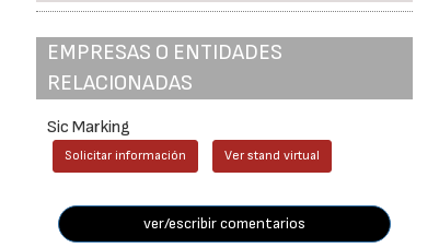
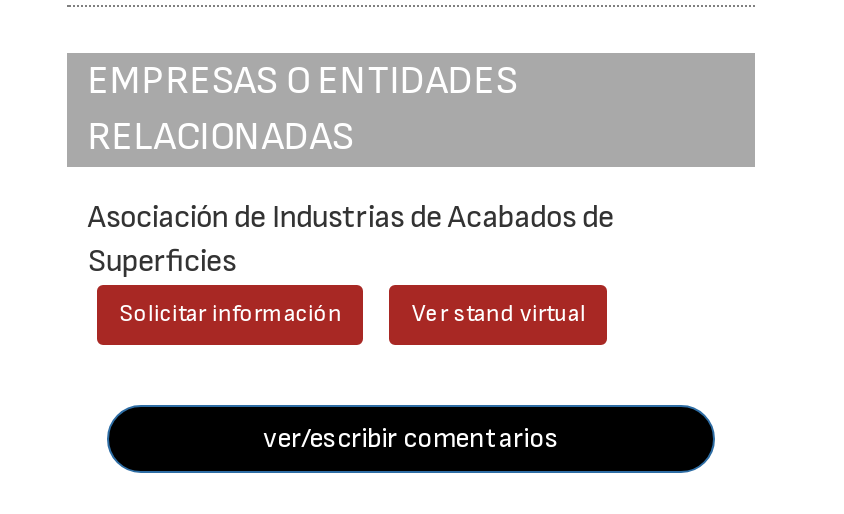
[48,117,131,138] Sic Marking -> [88,199,614,281] Asociación de Industrias de Acabados de | Superficies

